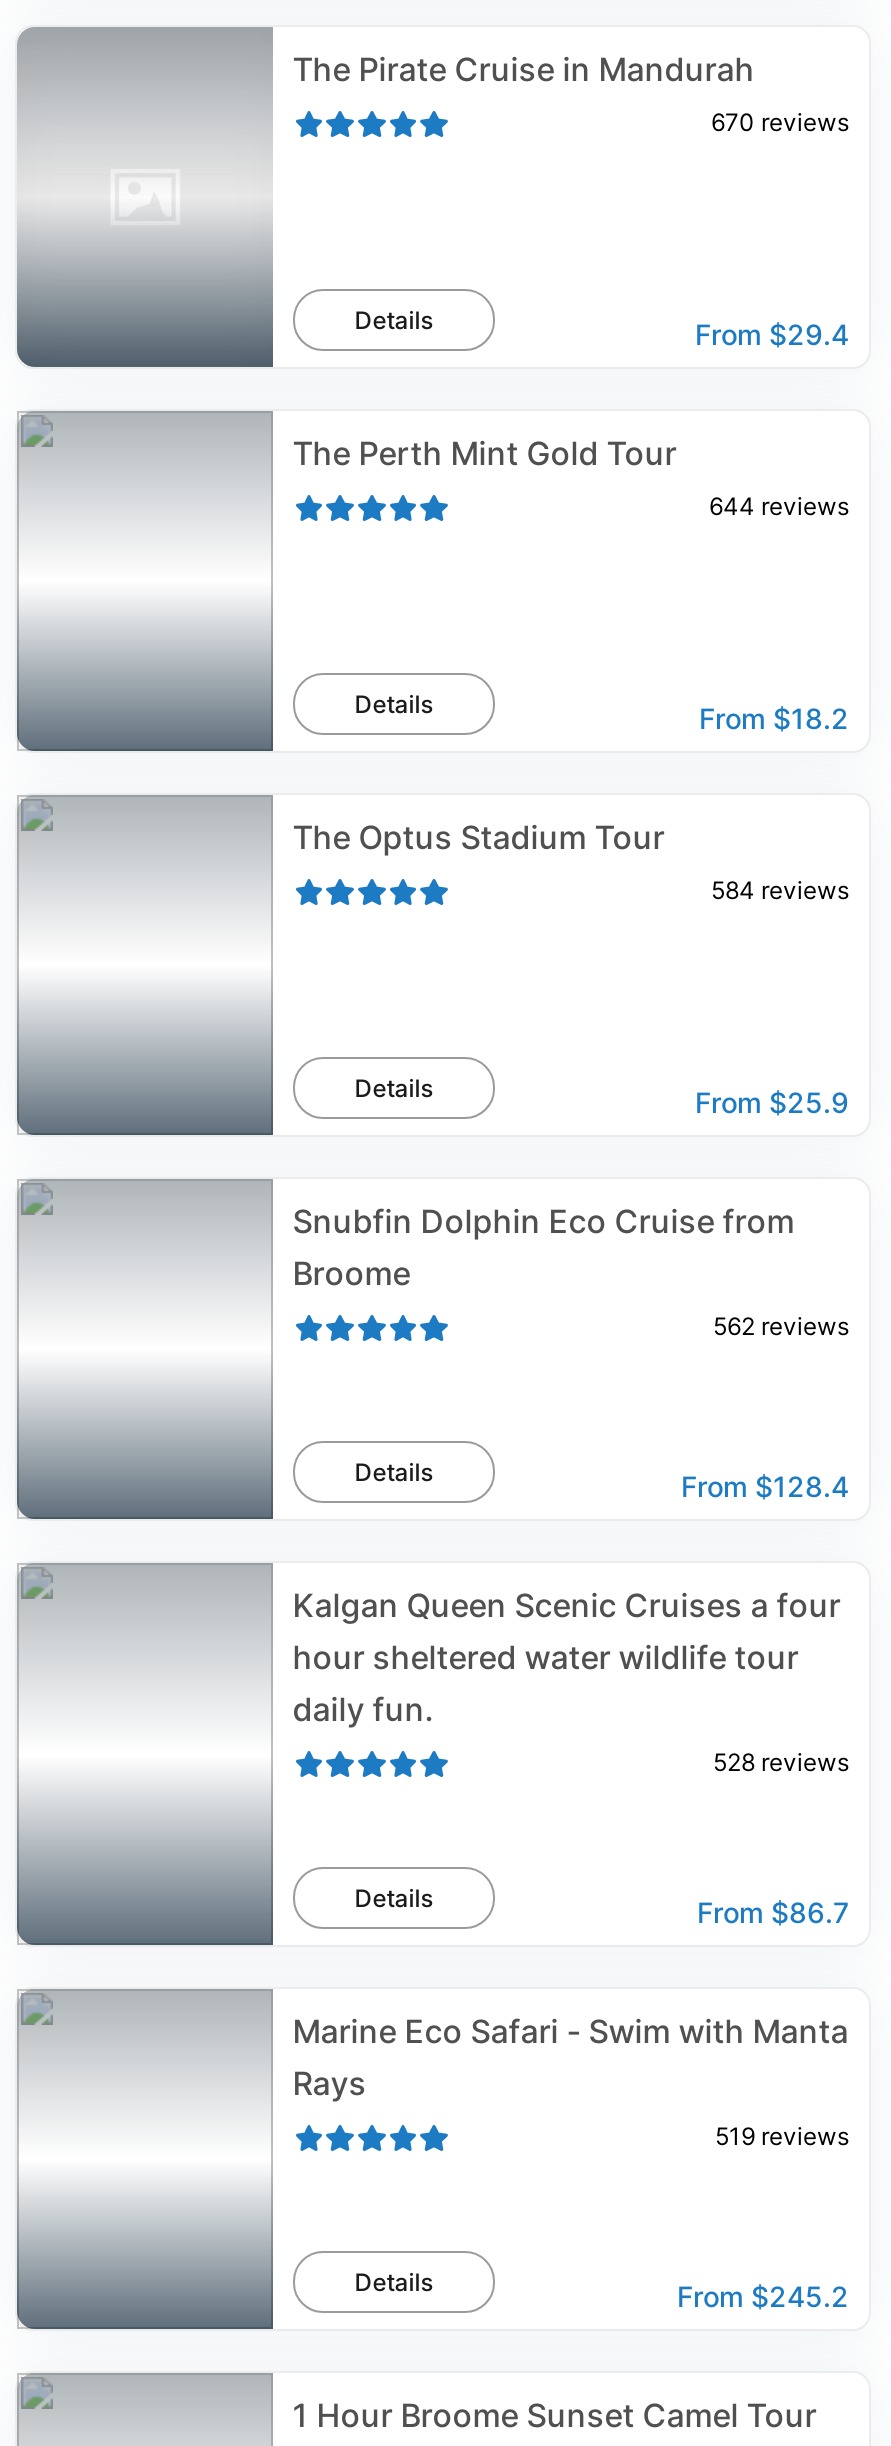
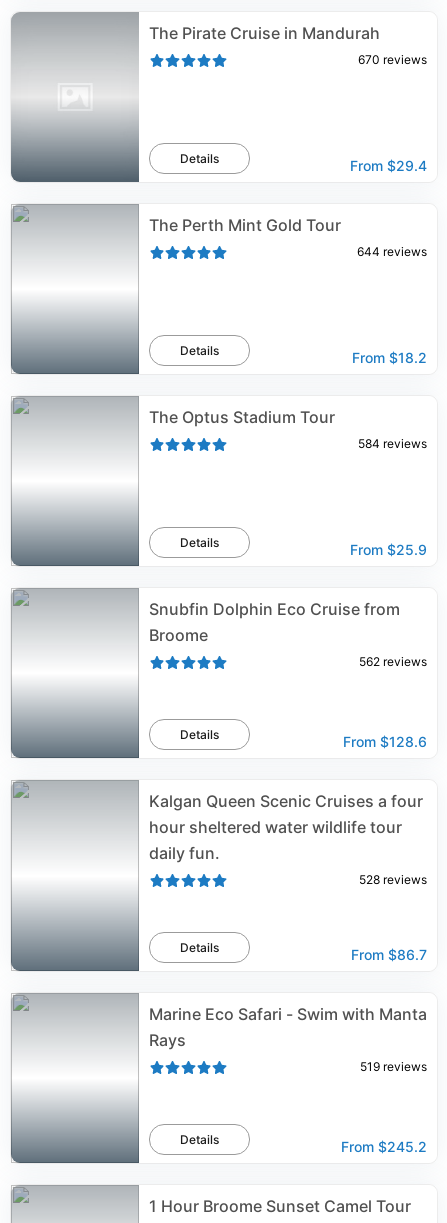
[681,1469,849,1503] From $128.4 -> [343,733,427,750] From $128.6

